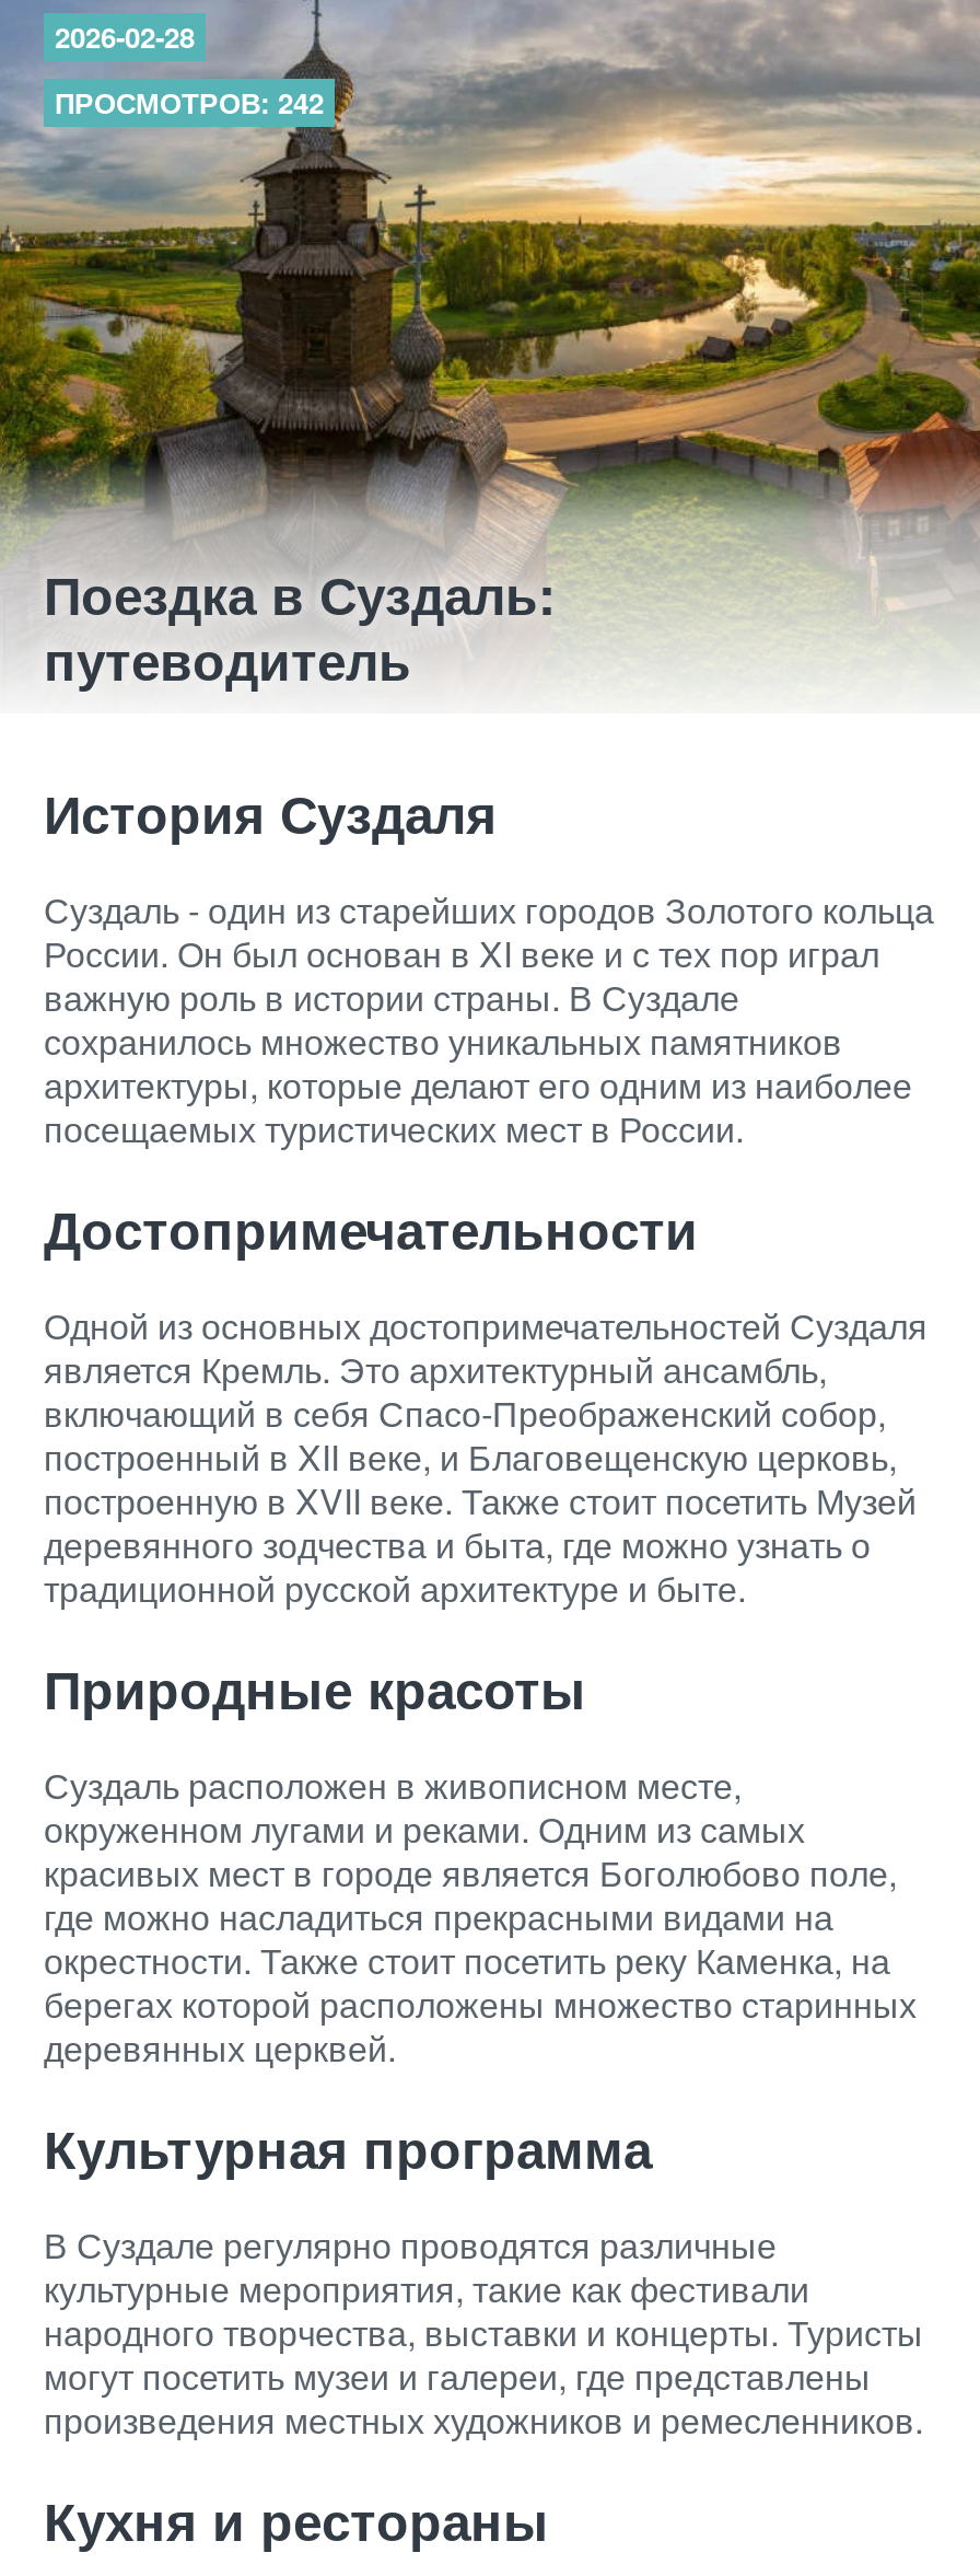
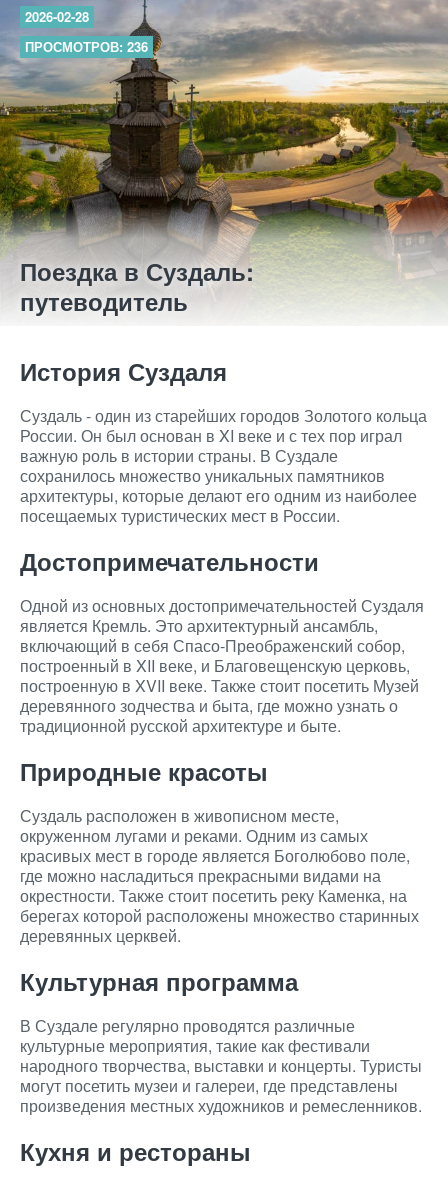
[55,81,324,123] ПРОСМОТРОВ: 242 -> [25,37,148,56] ПРОСМОТРОВ: 236

